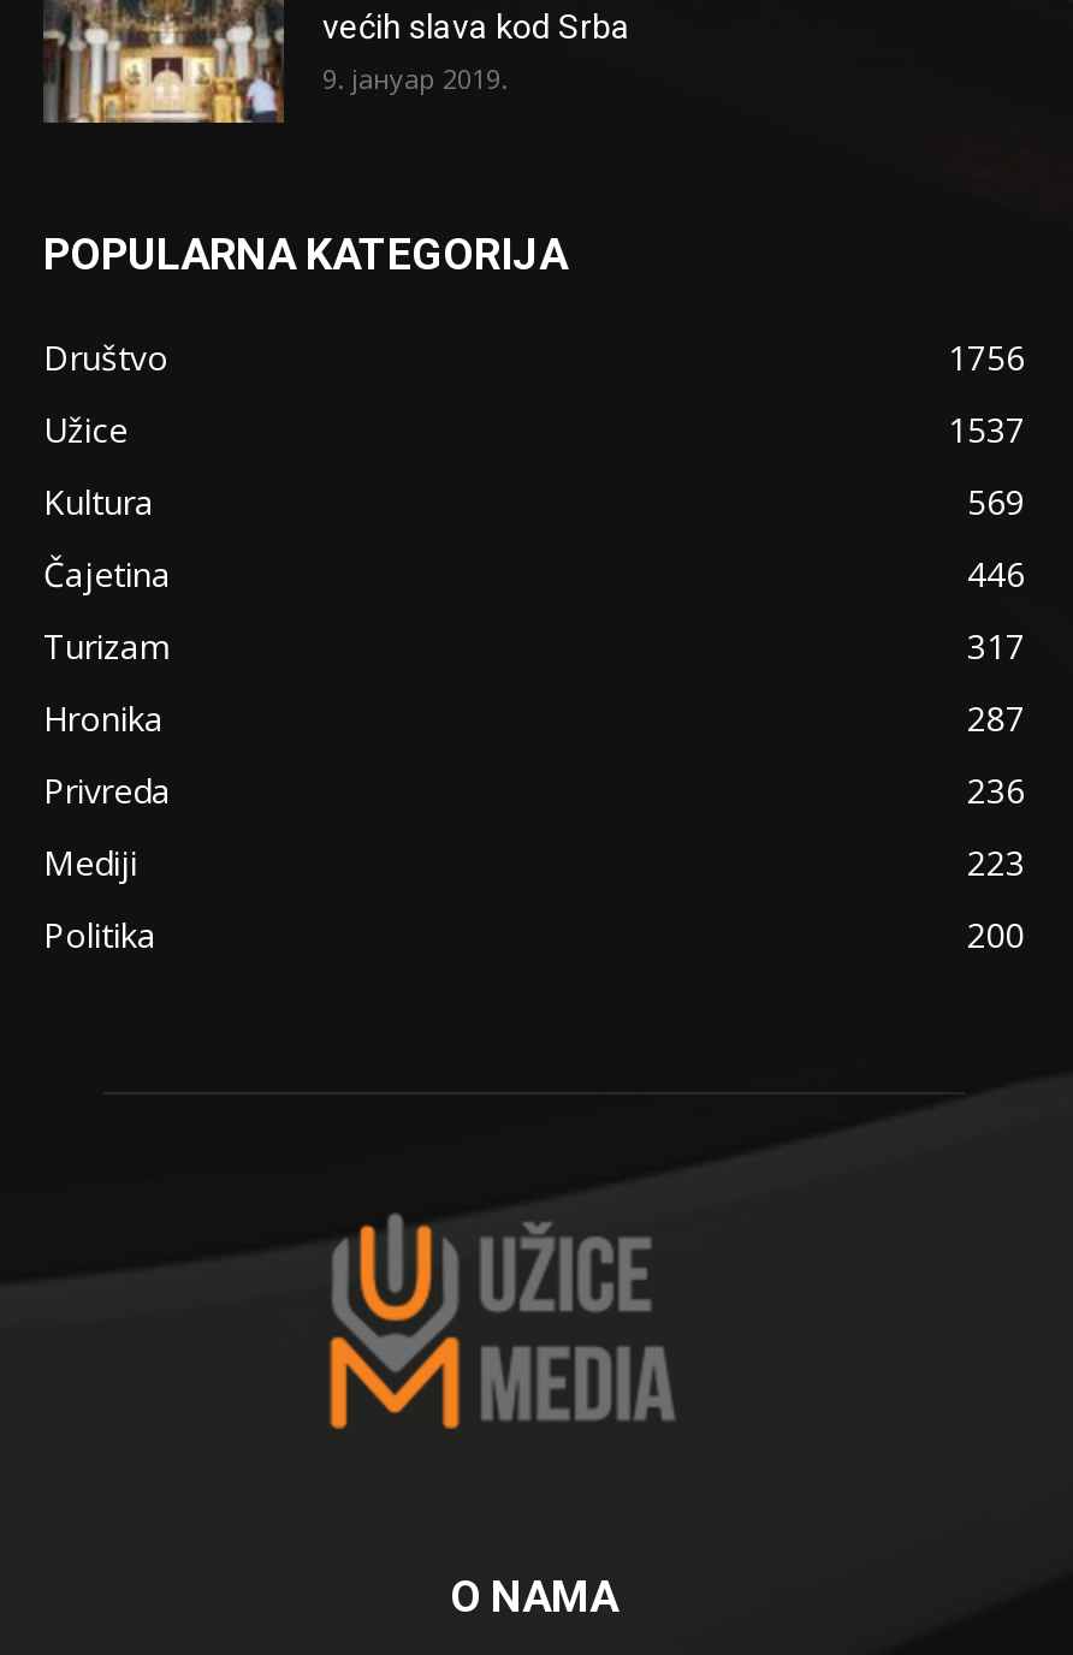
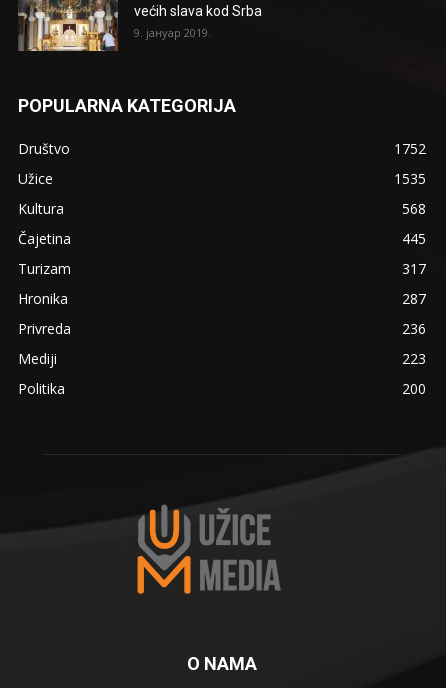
[948,334,1025,380] 1756 -> [394,139,426,158] 1752
[948,406,1025,452] 1537 -> [394,169,426,188] 1535
[967,478,1025,524] 569 -> [402,199,426,218] 568
[967,551,1025,596] 446 -> [402,229,426,248] 445

